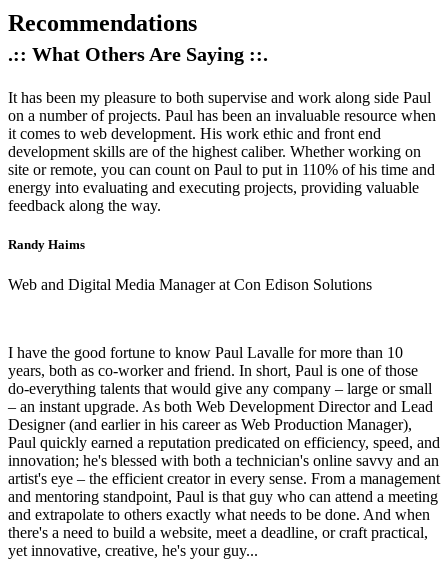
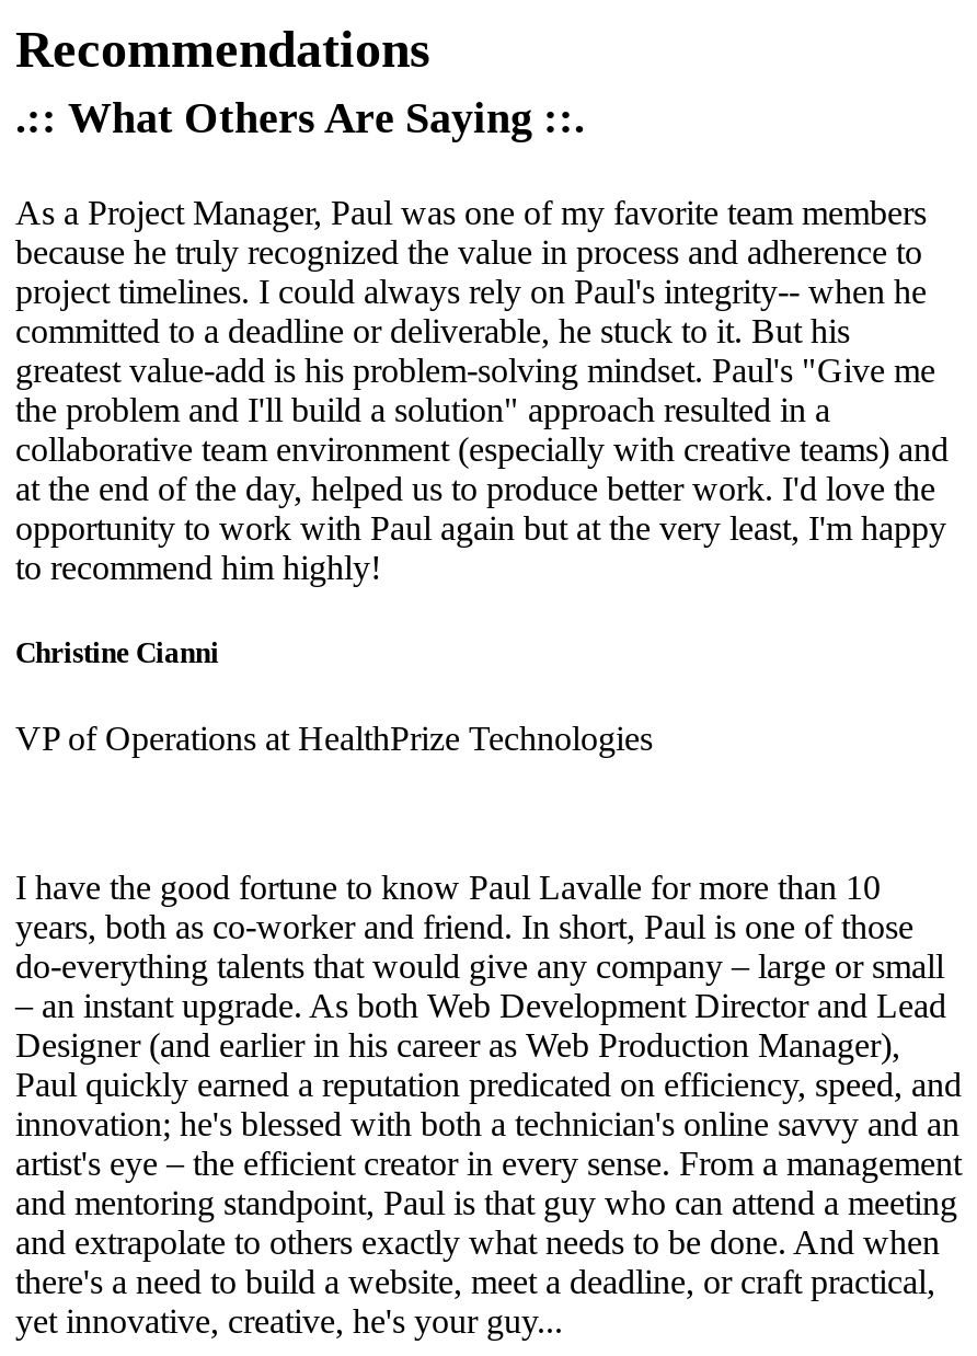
[8,89,436,214] It has been my pleasure to both supervise and work along side Paul | on a number of projects. Paul has been an invaluable resource when | it comes to web development. His work ethic and front end | development skills are of the highest caliber. Whether working on | site or remote, you can count on Paul to put in 110% of his time and | energy into evaluating and executing projects, providing valuable | feedback along the way. -> [15,194,949,586] As a Project Manager, Paul was one of my favorite team members | because he truly recognized the value in process and adherence to | project timelines. I could always rely on Paul's integrity-- when he | committed to a deadline or deliverable, he stuck to it. But his | greatest value-add is his problem-solving mindset. Paul's "Give me | the problem and I'll build a solution" approach resulted in a | collaborative team environment (especially with creative teams) and | at the end of the day, helped us to produce better work. I'd love the | opportunity to work with Paul again but at the very least, I'm happy | to recommend him highly!
[8,237,85,252] Randy Haims -> [15,637,219,670] Christine Cianni
[8,276,372,293] Web and Digital Media Manager at Con Edison Solutions -> [15,721,653,758] VP of Operations at HealthPrize Technologies

